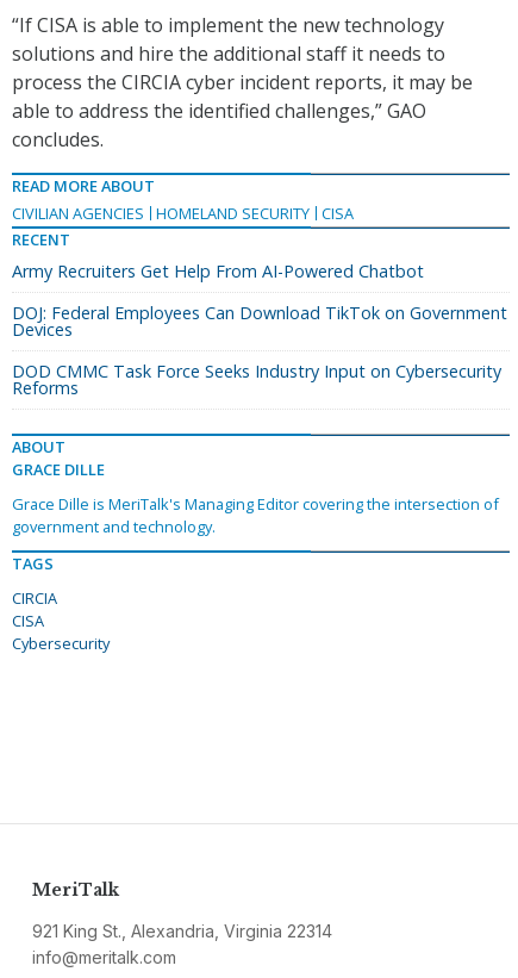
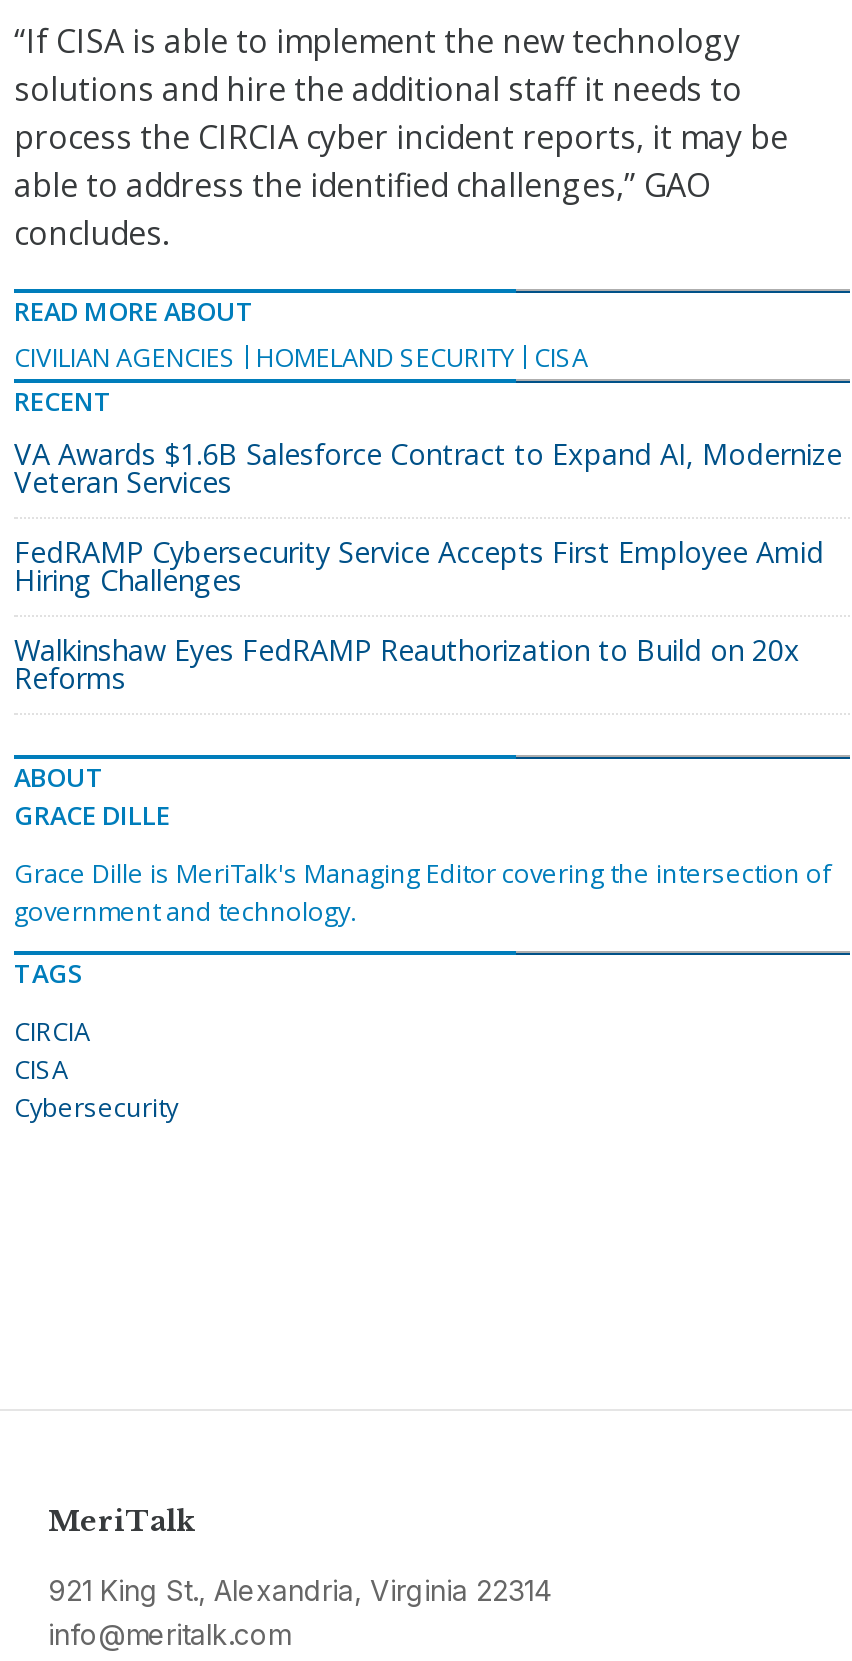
[12,260,424,283] Army Recruiters Get Help From AI-Powered Chatbot -> [14,436,842,502] VA Awards $1.6B Salesforce Contract to Expand AI, Modernize | Veteran Services
[12,302,507,341] DOJ: Federal Employees Can Download TikTok on Government | Devices -> [14,534,824,600] FedRAMP Cybersecurity Service Accepts First Employee Amid | Hiring Challenges
[12,360,501,383] DOD CMMC Task Force Seeks Industry Input on Cybersecurity -> [14,632,800,670] Walkinshaw Eyes FedRAMP Reauthorization to Build on 20x

